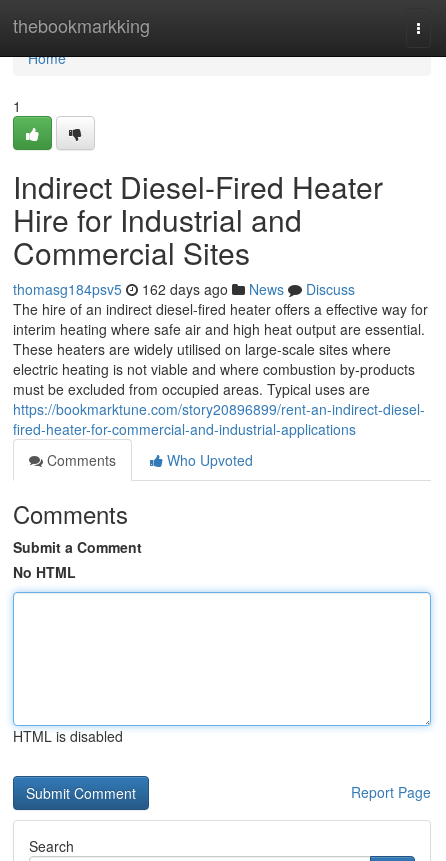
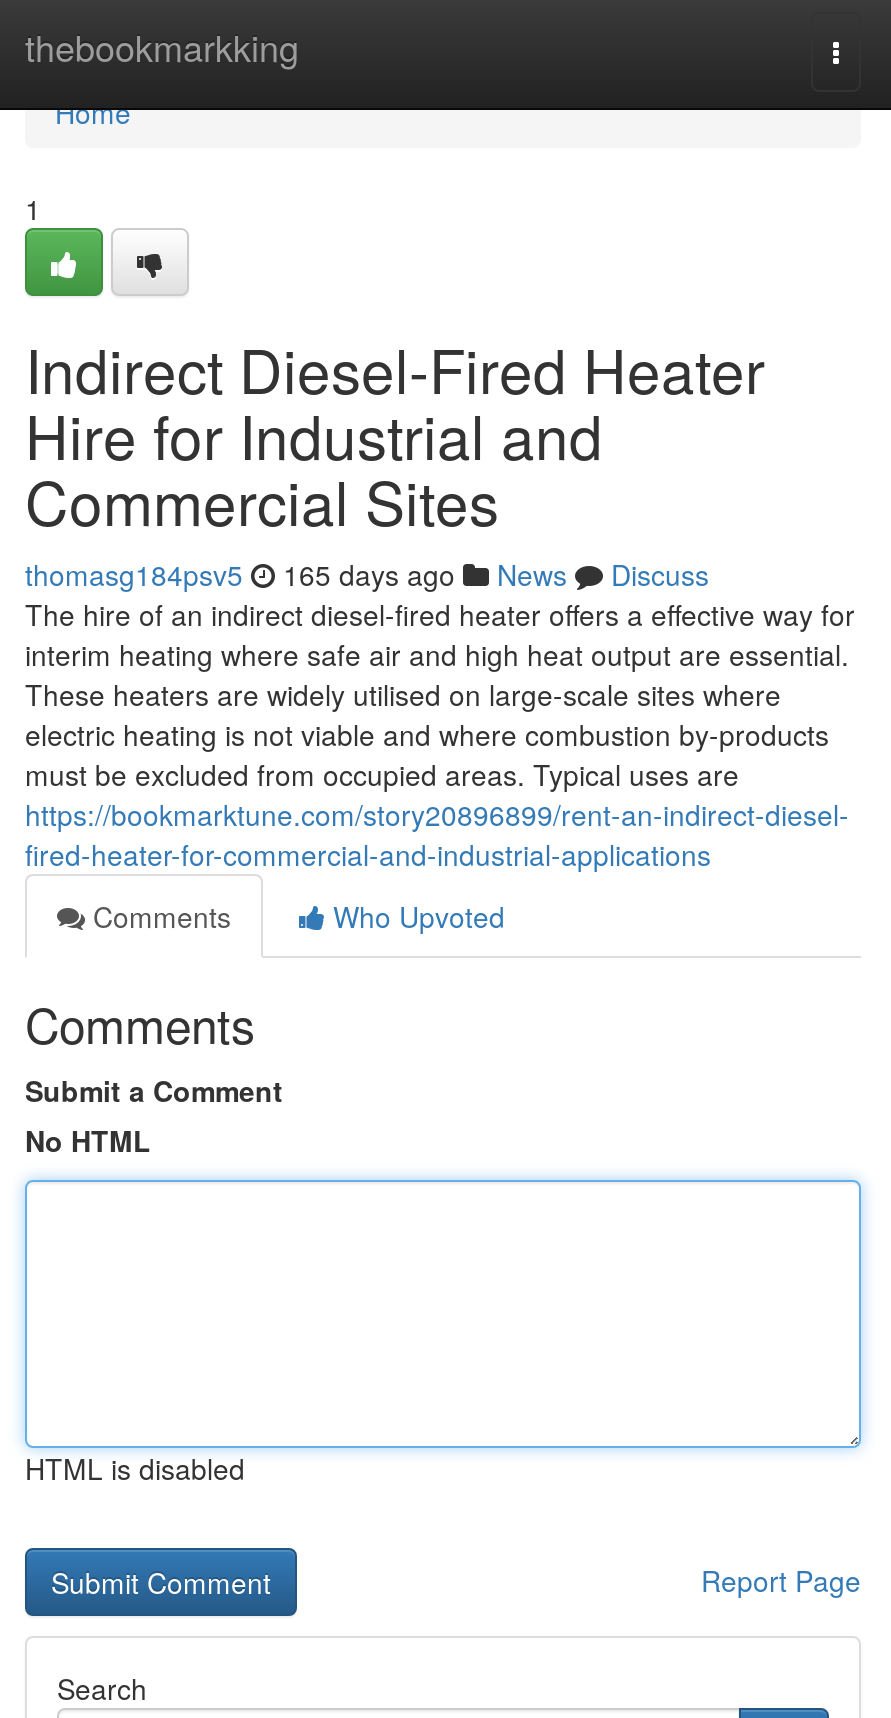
[13,279,355,299] thomasg184psv5 162 days ago News Discuss -> [25,554,709,594] thomasg184psv5 165 days ago News Discuss

